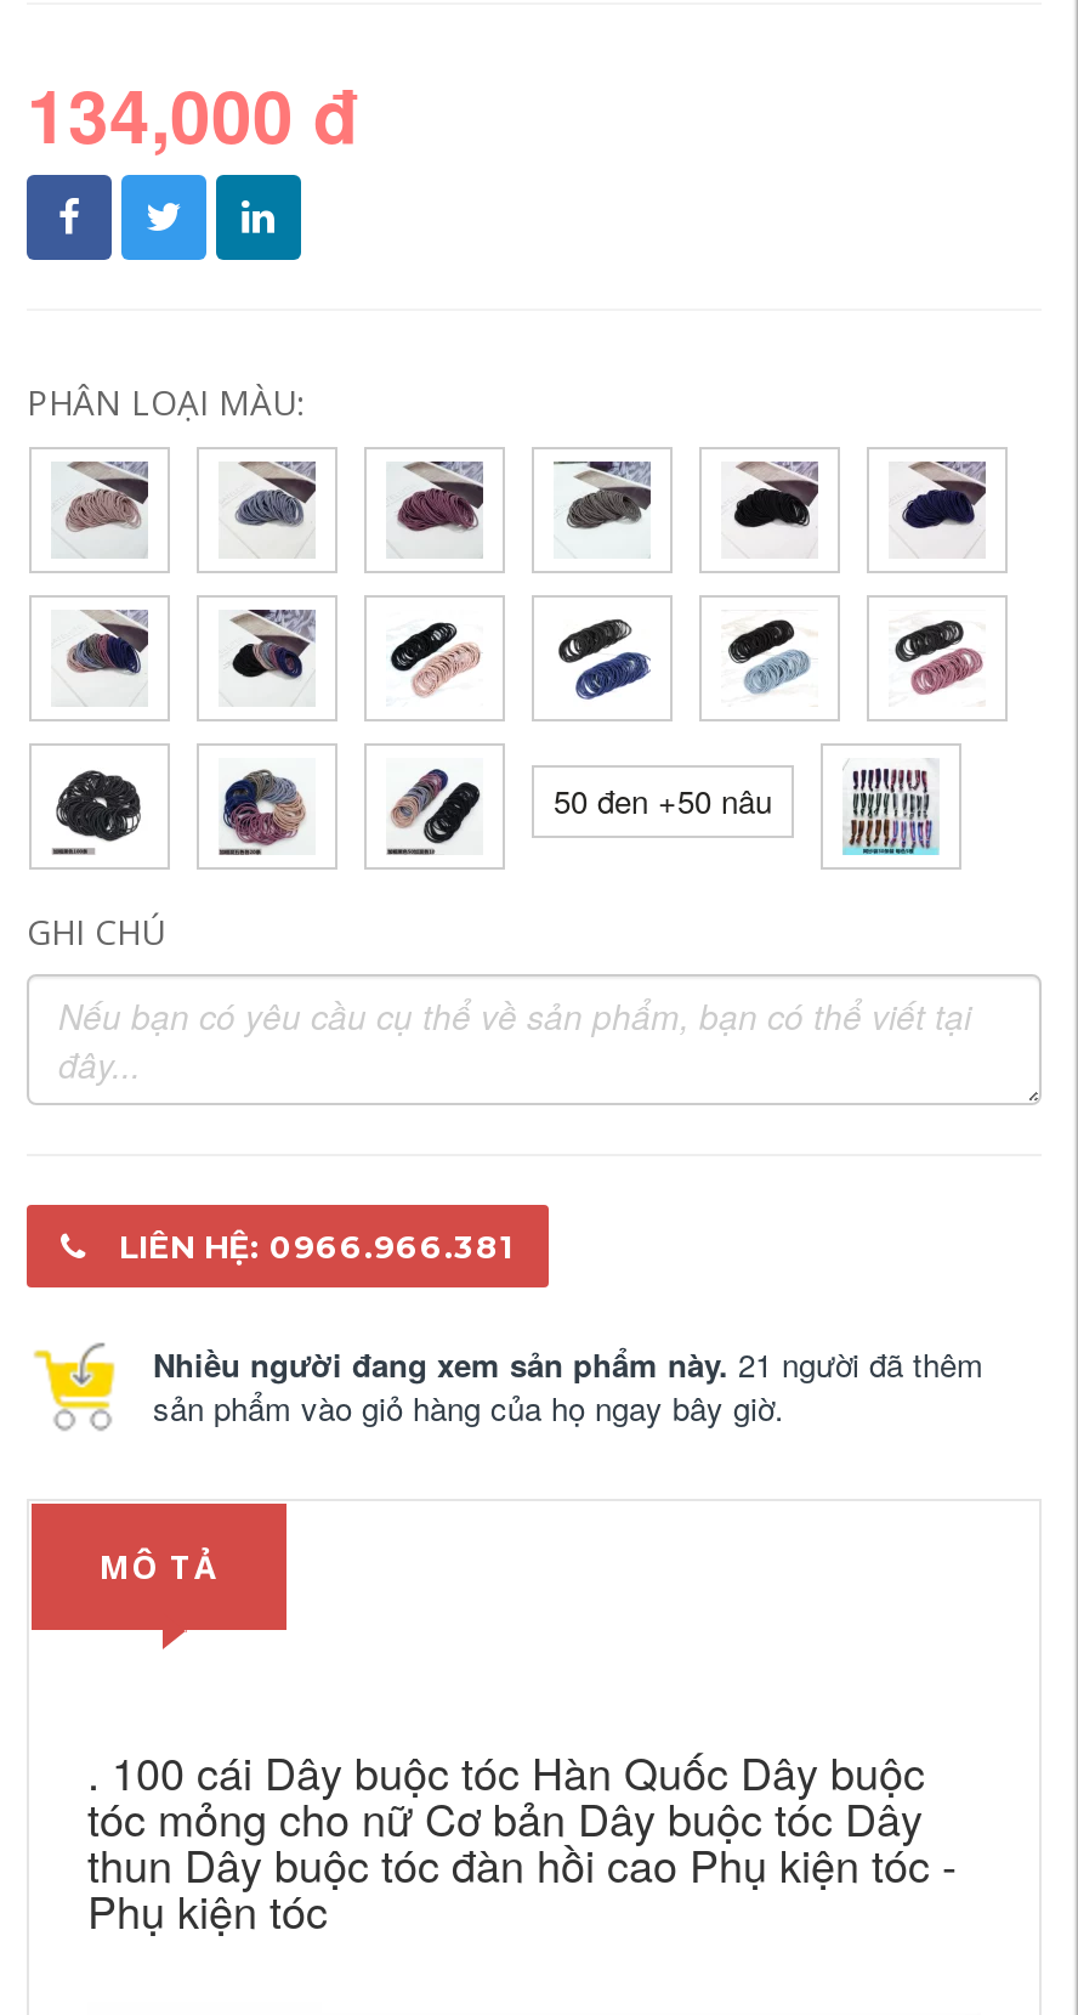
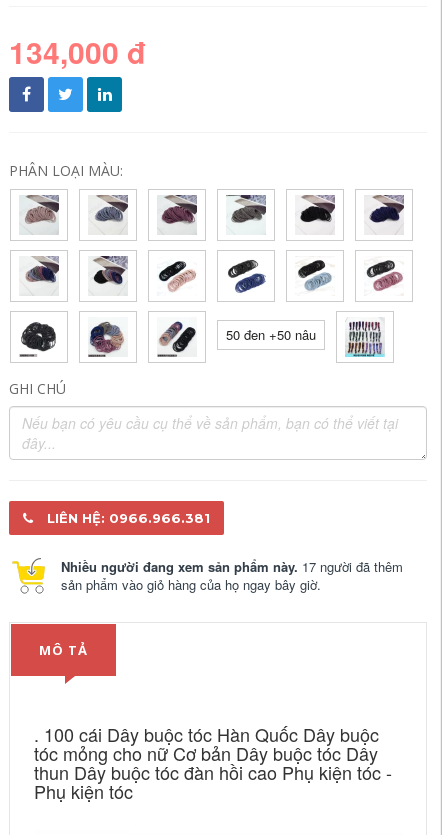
[153,1341,983,1387] Nhiều người đang xem sản phẩm này. 21 người đã thêm -> [61,557,403,576] Nhiều người đang xem sản phẩm này. 17 người đã thêm

